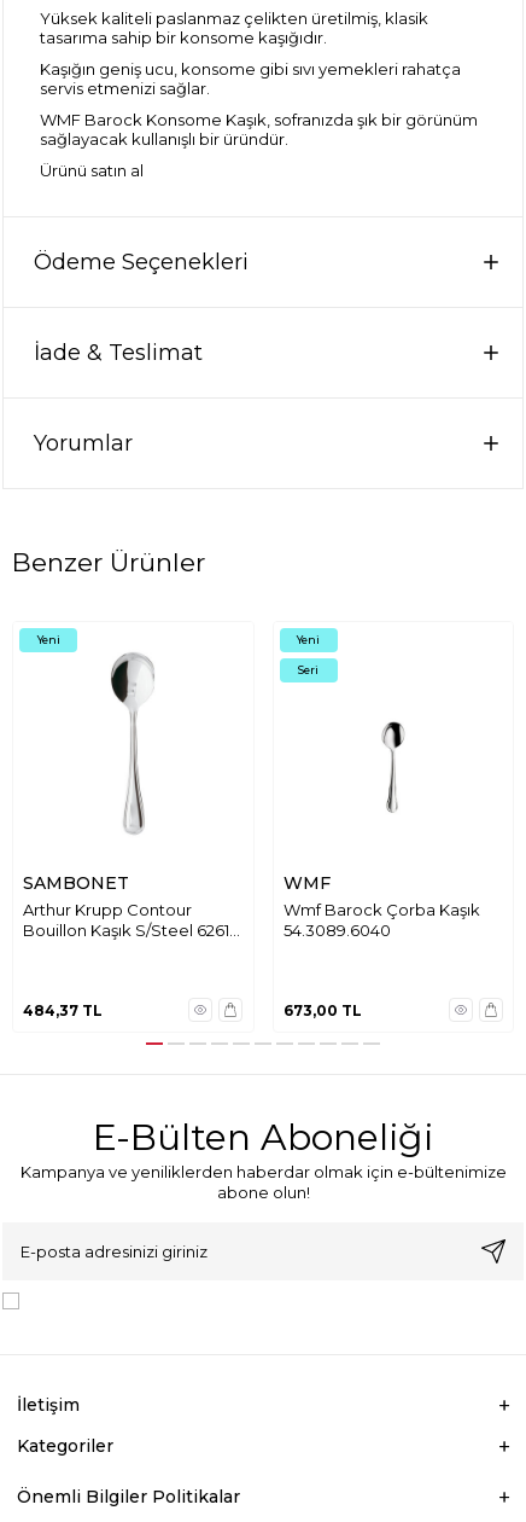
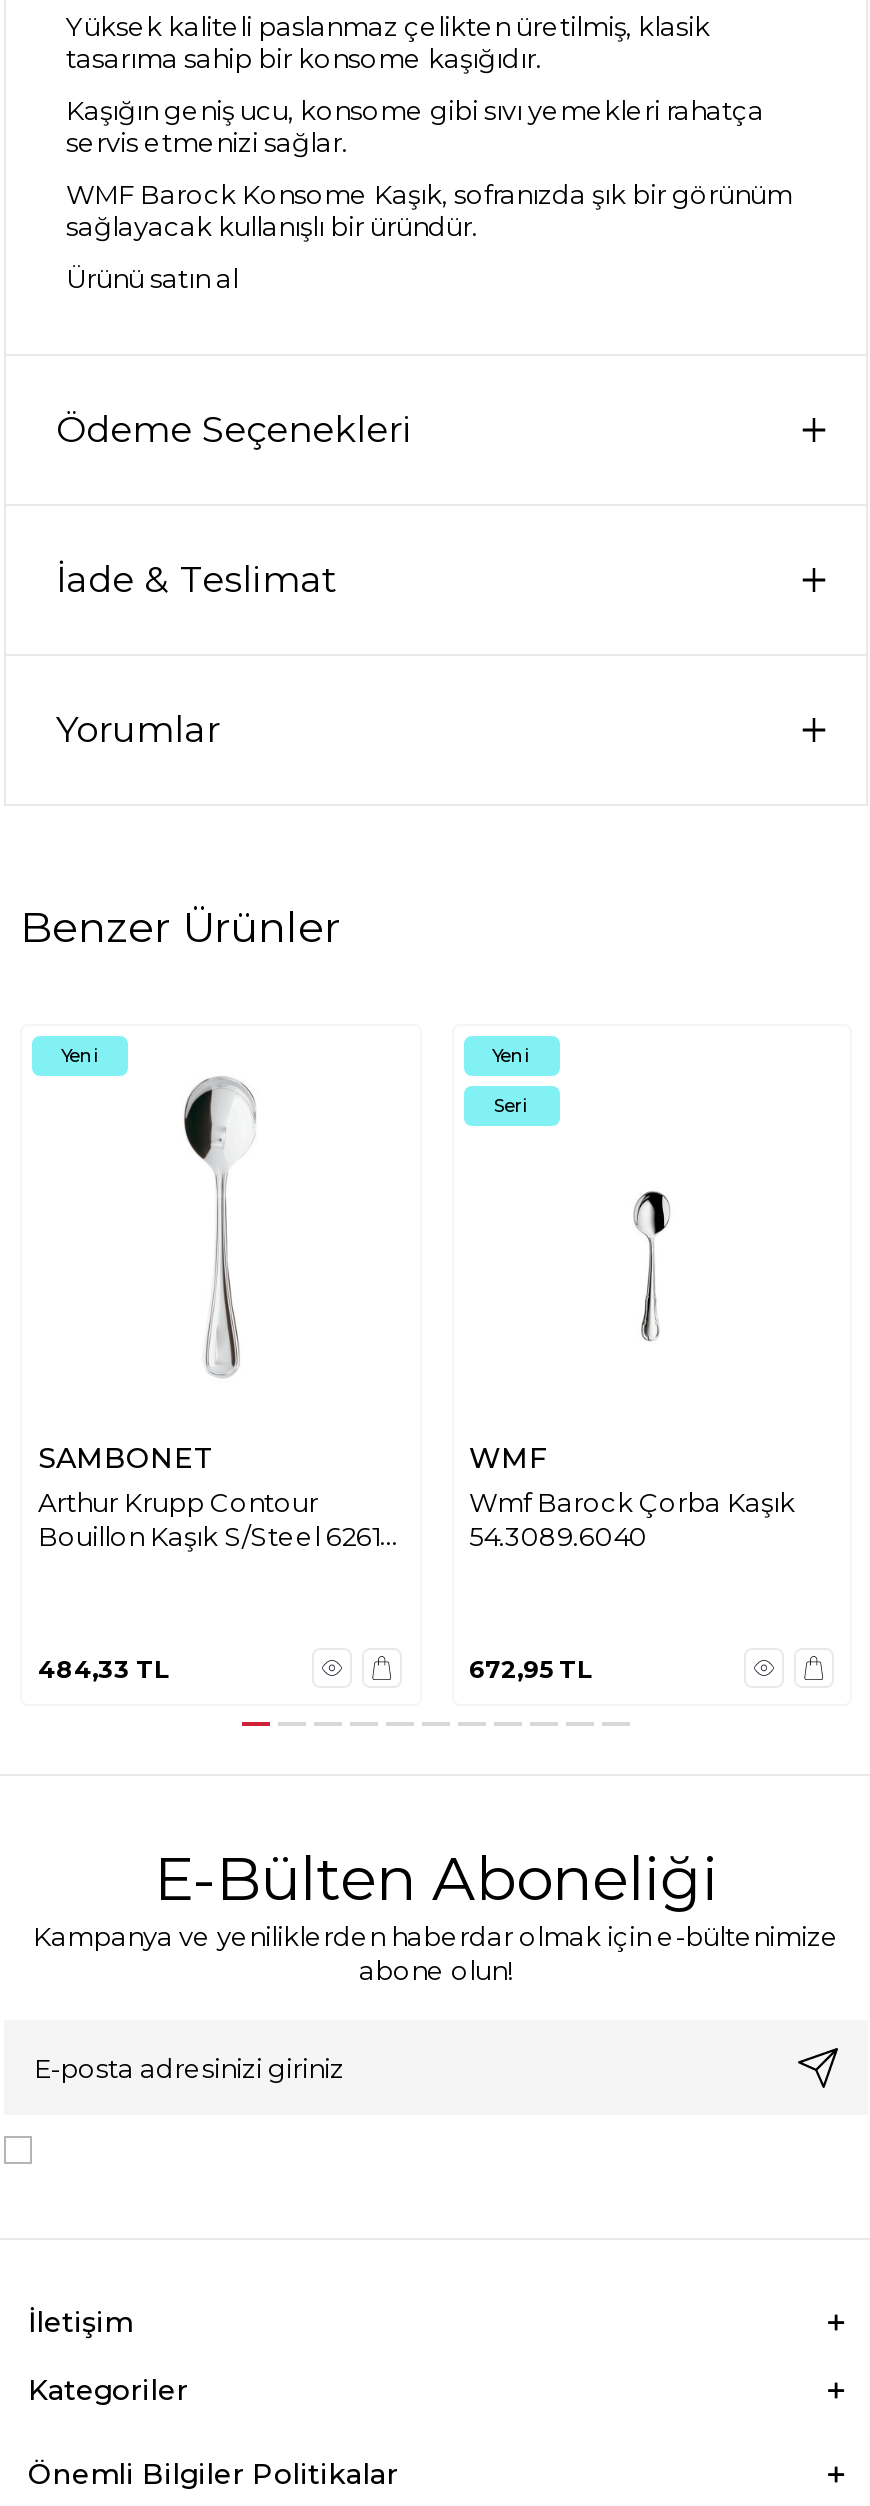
[23,1001,103,1019] 484,37 TL -> [38,1653,170,1683] 484,33 TL
[283,1001,361,1019] 673,00 TL -> [469,1653,593,1683] 672,95 TL

